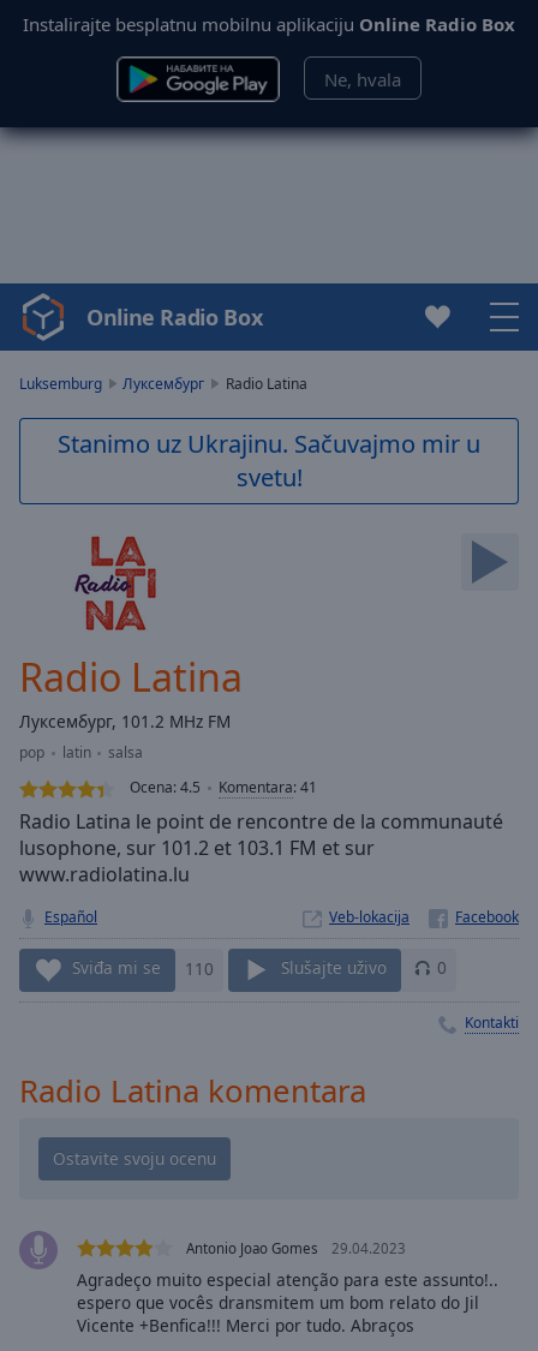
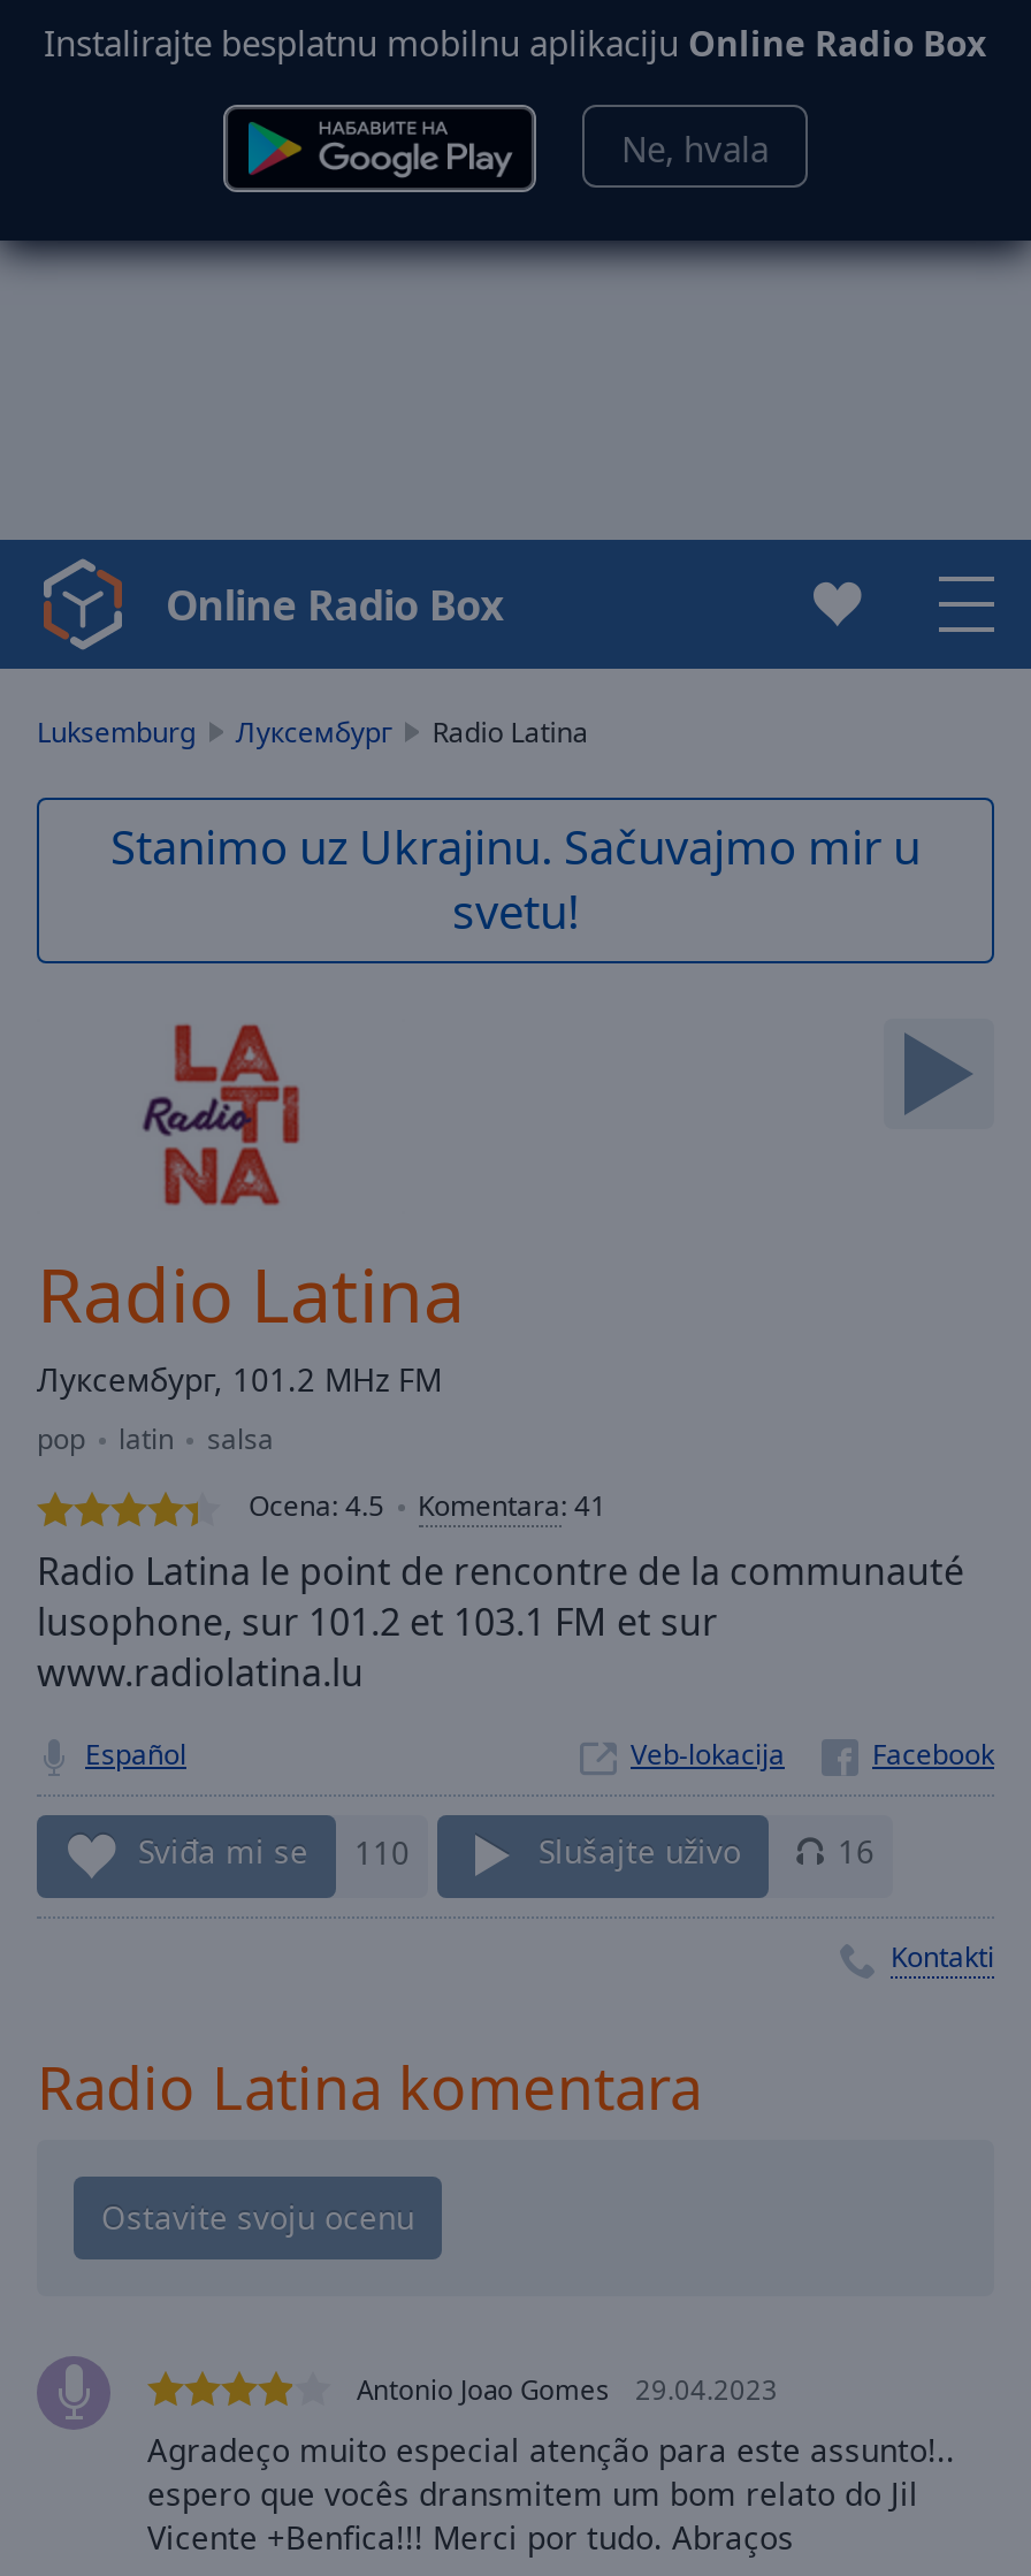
[437,956,447,979] 0 -> [838,1830,875,1874] 16

